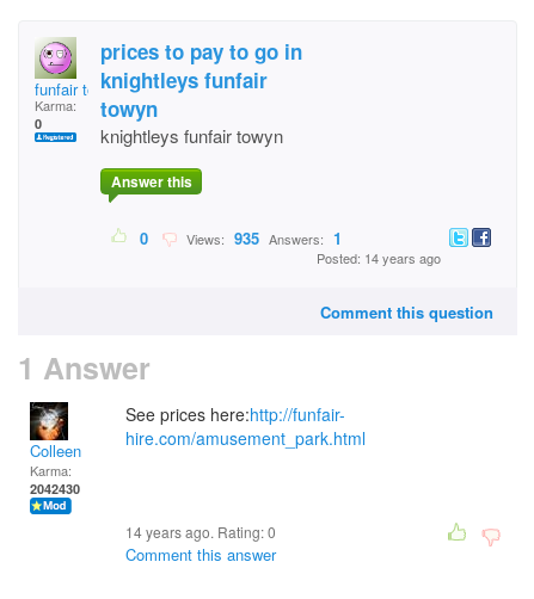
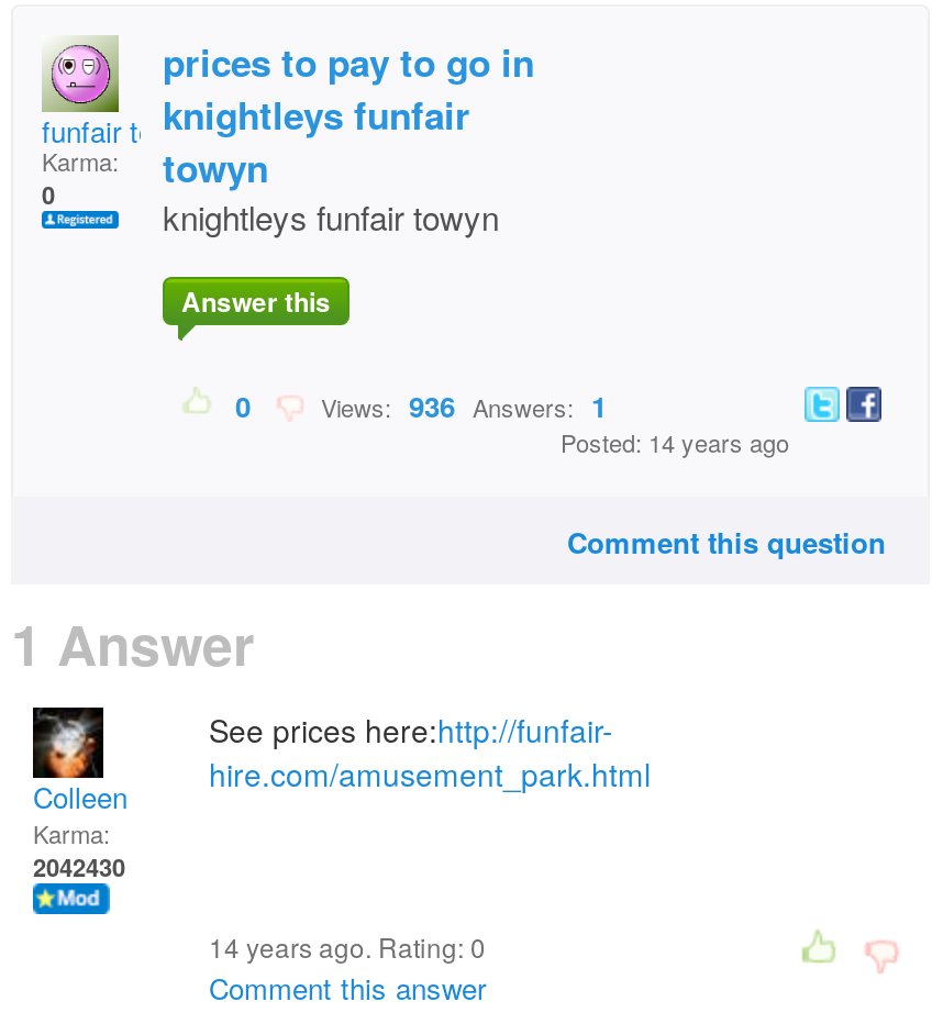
[179,227,342,250] Views: 935 Answers: 1 -> [308,385,607,427] Views: 936 Answers: 1

